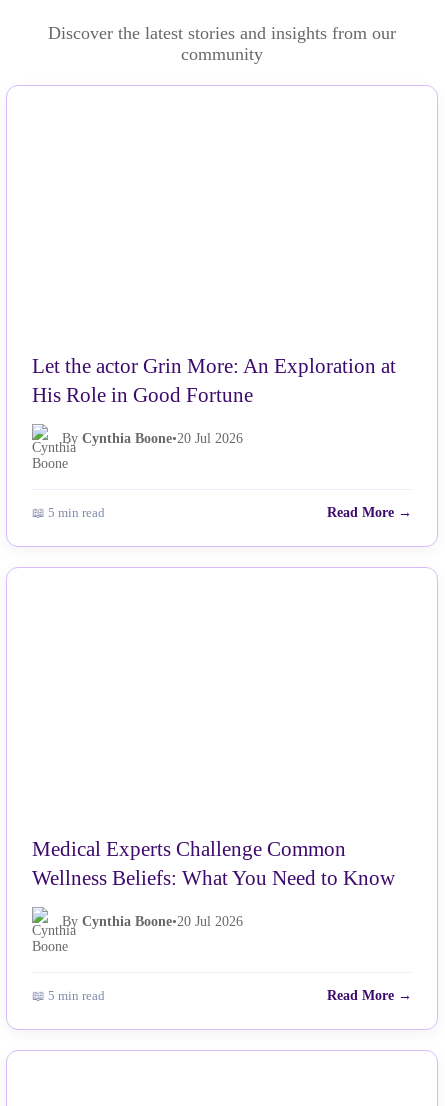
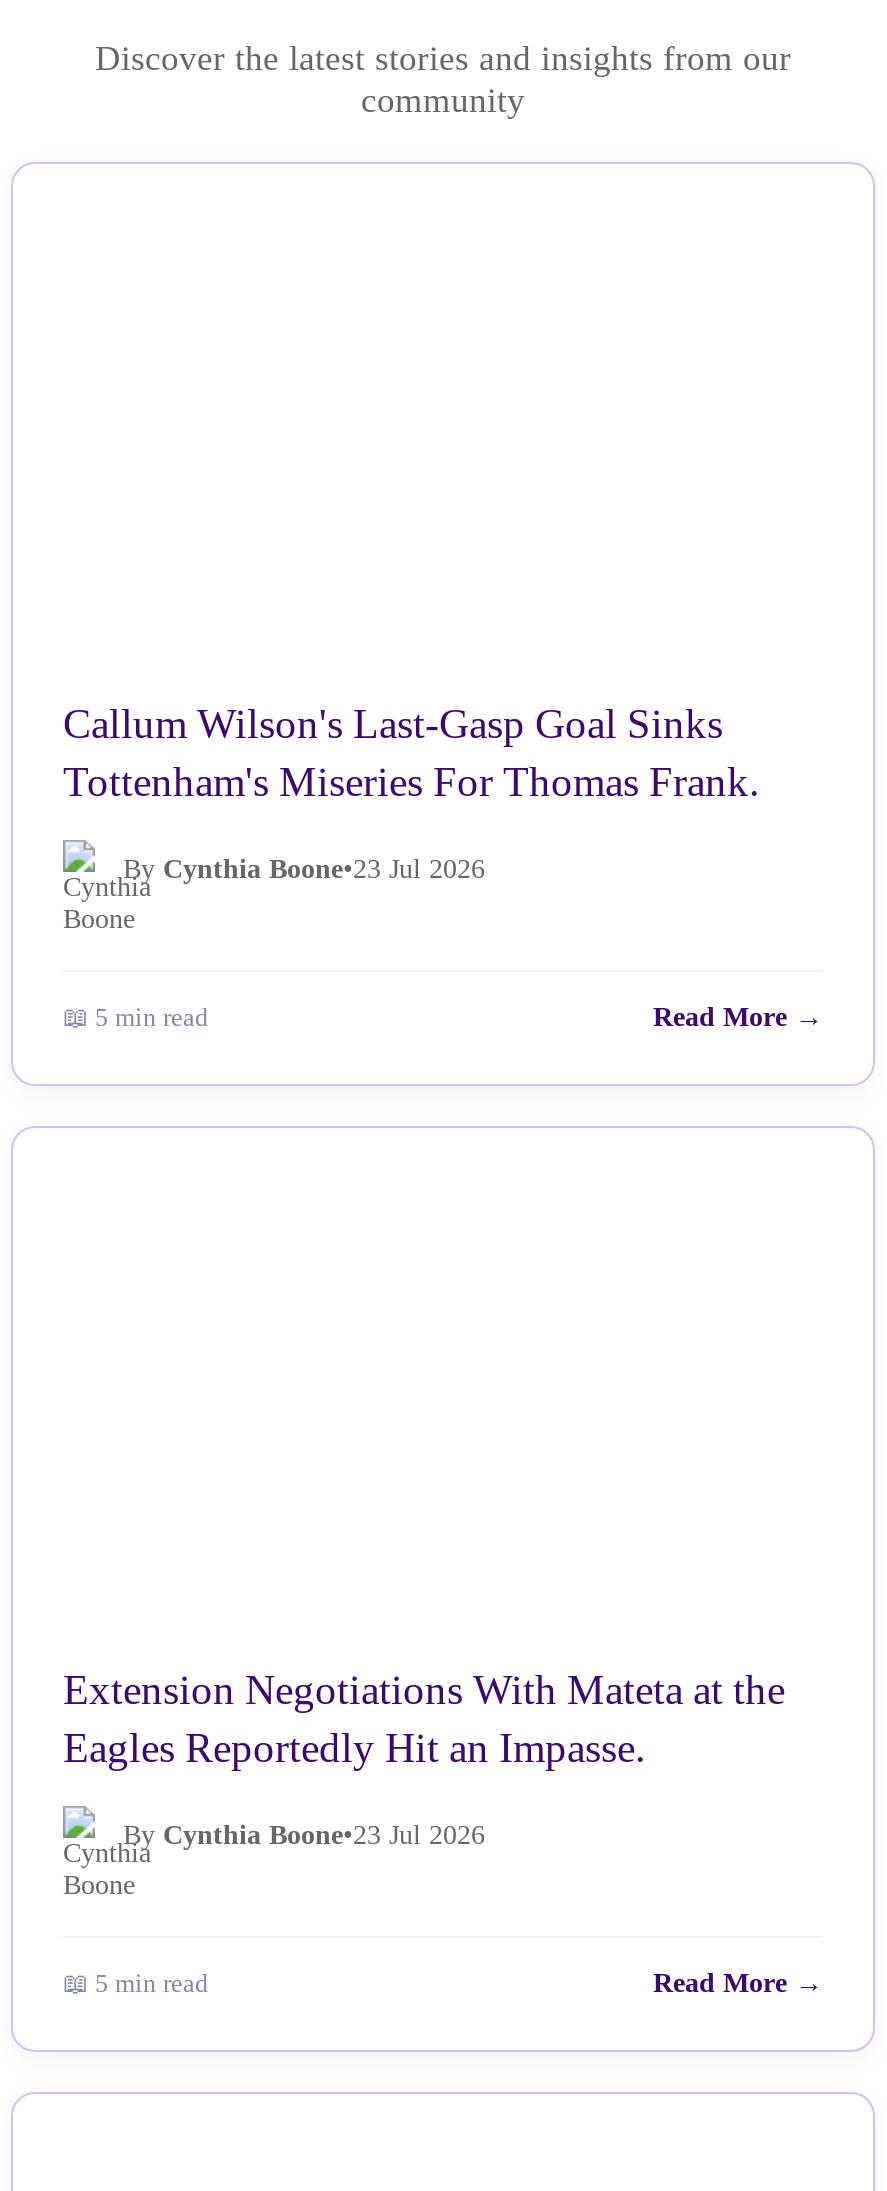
[32,354,396,406] Let the actor Grin More: An Exploration at | His Role in Good Fortune -> [63,701,759,805] Callum Wilson's Last-Gasp Goal Sinks | Tottenham's Miseries For Thomas Frank.
[62,431,243,446] By Cynthia Boone•20 Jul 2026 -> [123,855,485,885] By Cynthia Boone•23 Jul 2026
[32,837,395,889] Medical Experts Challenge Common | Wellness Beliefs: What You Need to Know -> [63,1666,785,1770] Extension Negotiations With Mateta at the | Eagles Reportedly Hit an Impasse.
[62,914,243,929] By Cynthia Boone•20 Jul 2026 -> [123,1820,485,1850] By Cynthia Boone•23 Jul 2026

